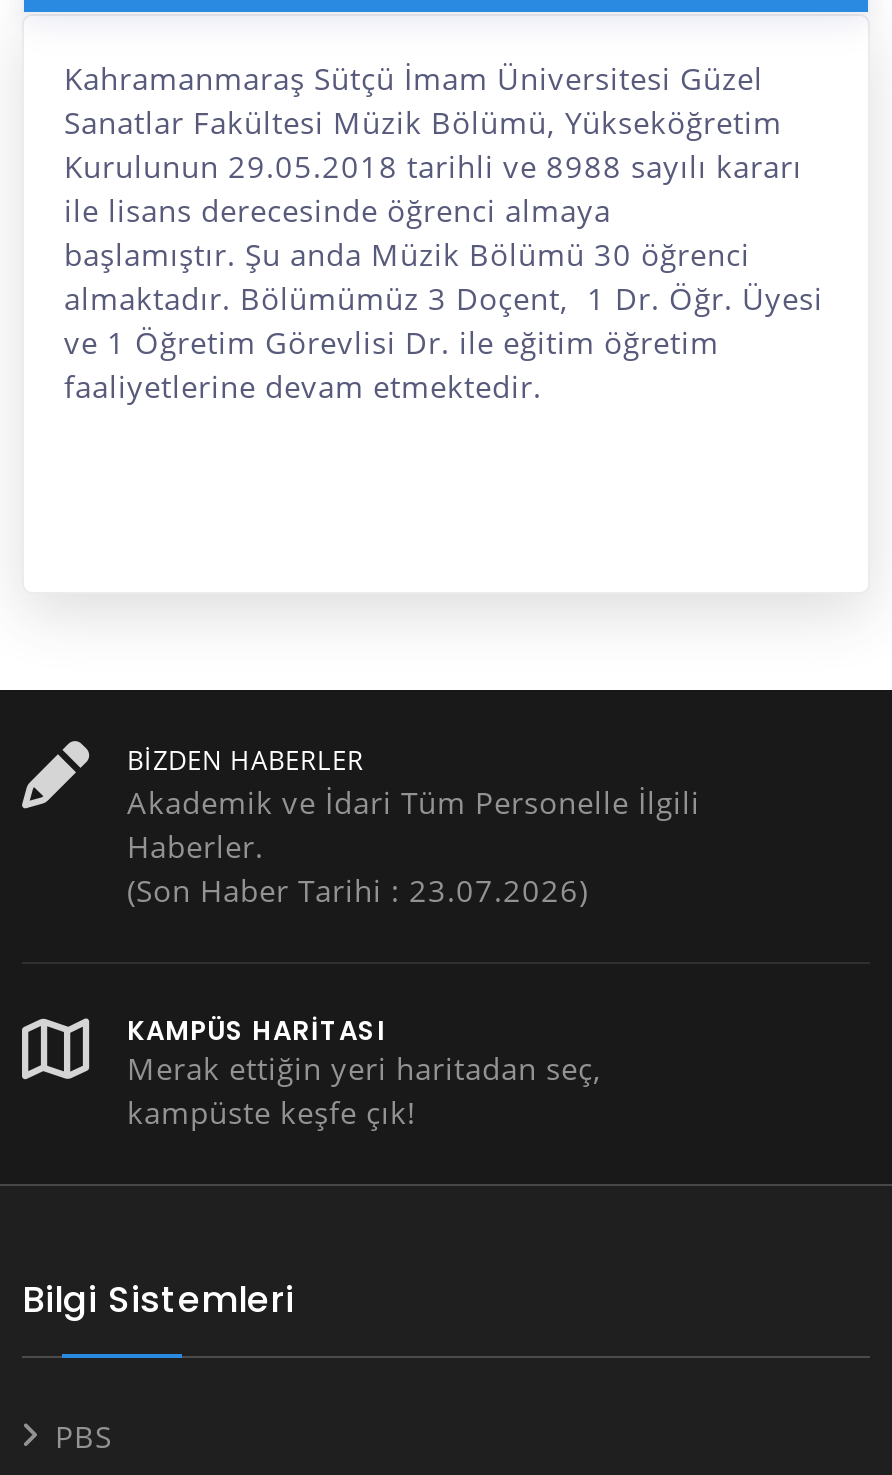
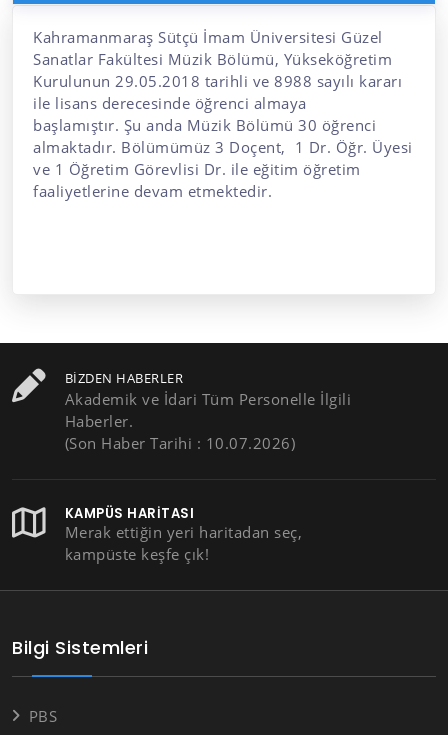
[127,869,588,909] (Son Haber Tarihi : 23.07.2026) -> [64,433,295,453] (Son Haber Tarihi : 10.07.2026)

